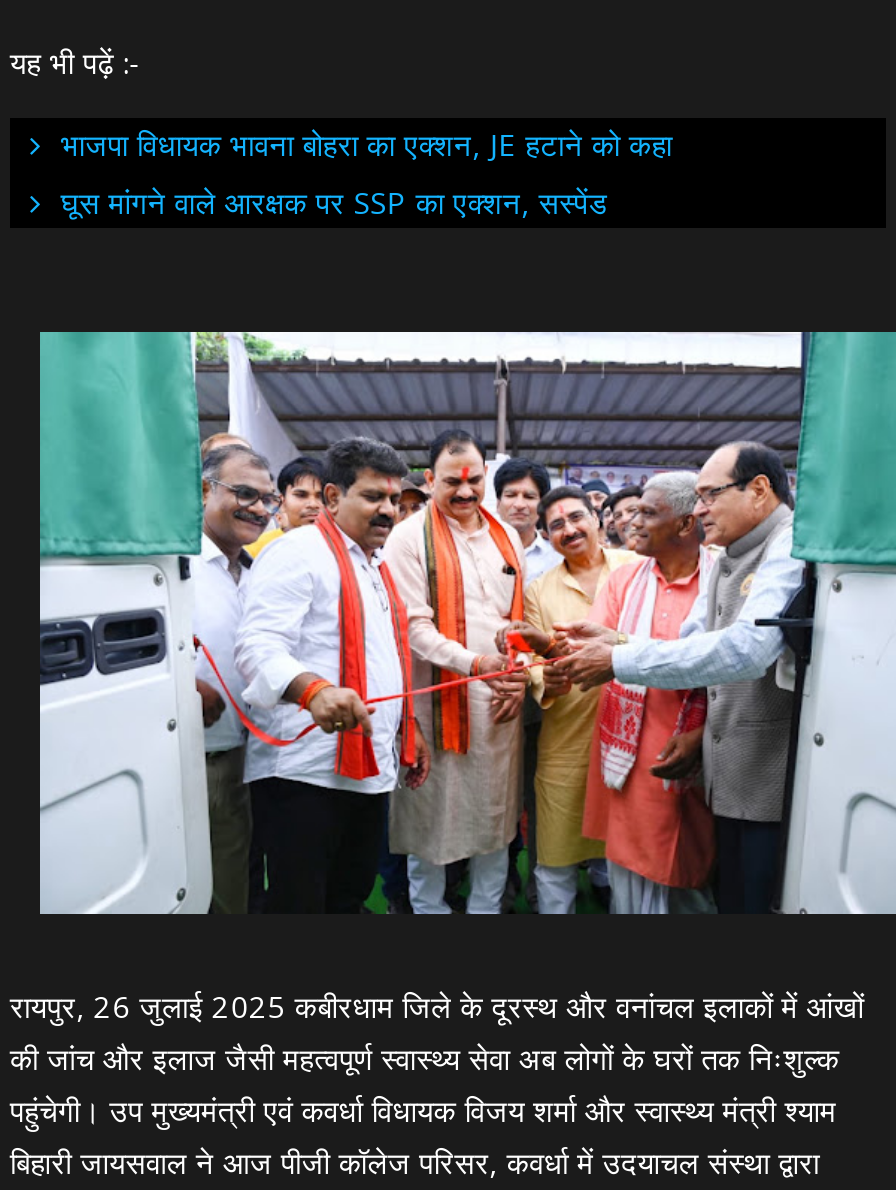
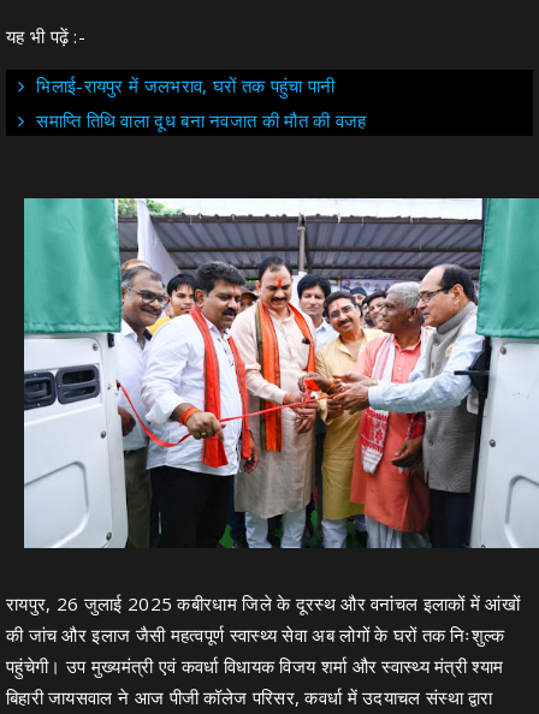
[61,125,672,223] भाजपा विधायक भावना बोहरा का एक्शन, JE हटाने को कहा | घूस मांगने वाले आरक्षक पर SSP का एक्शन, सस्पेंड -> [36,74,366,133] भिलाई-रायपुर में जलभराव, घरों तक पहुंचा पानी | समाप्ति तिथि वाला दूध बना नवजात की मौत की वजह

